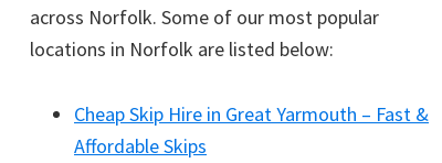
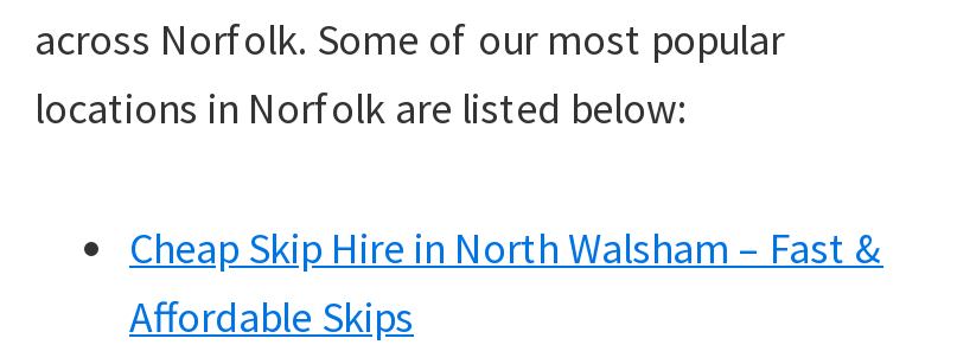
[74,102,429,127] Cheap Skip Hire in Great Yarmouth – Fast & -> [129,219,883,274] Cheap Skip Hire in North Walsham – Fast &

